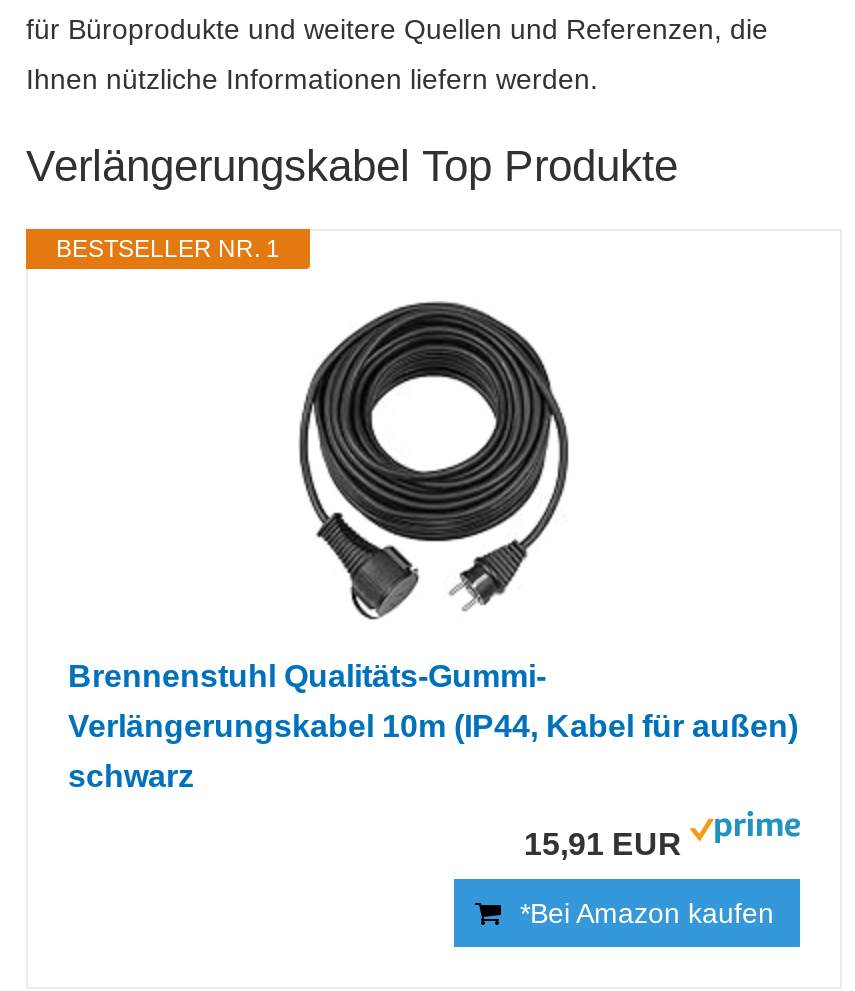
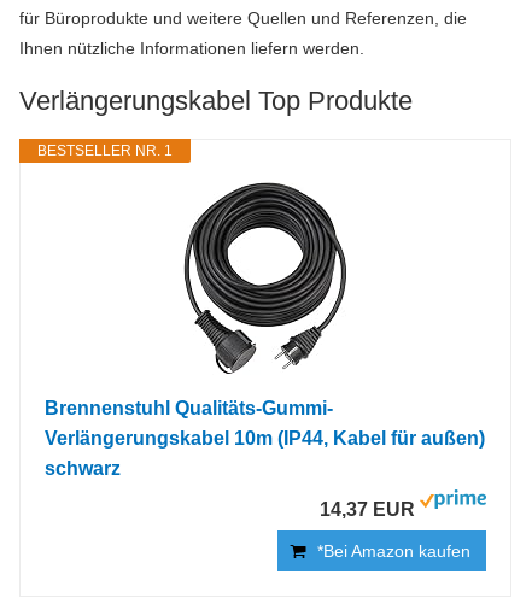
[524,827,682,861] 15,91 EUR -> [320,499,415,520] 14,37 EUR

